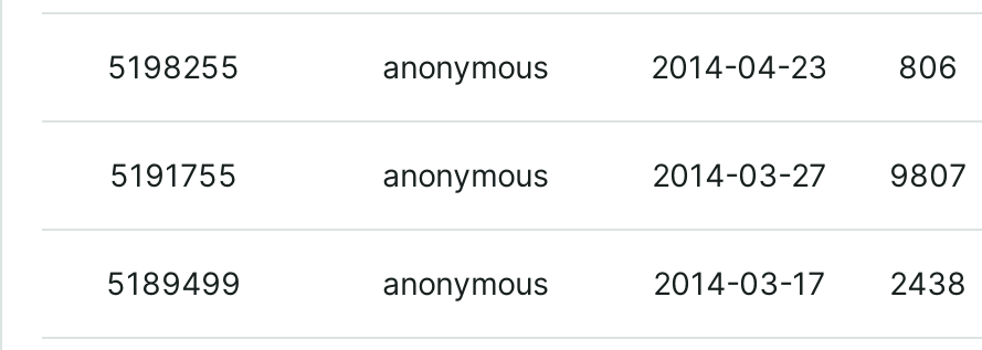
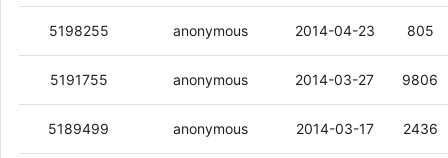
[898,48,958,85] 806 -> [407,22,434,39] 805
[889,156,967,193] 9807 -> [402,71,438,88] 9806
[653,264,967,302] 2014-03-17 2438 -> [296,120,438,137] 2014-03-17 2436

